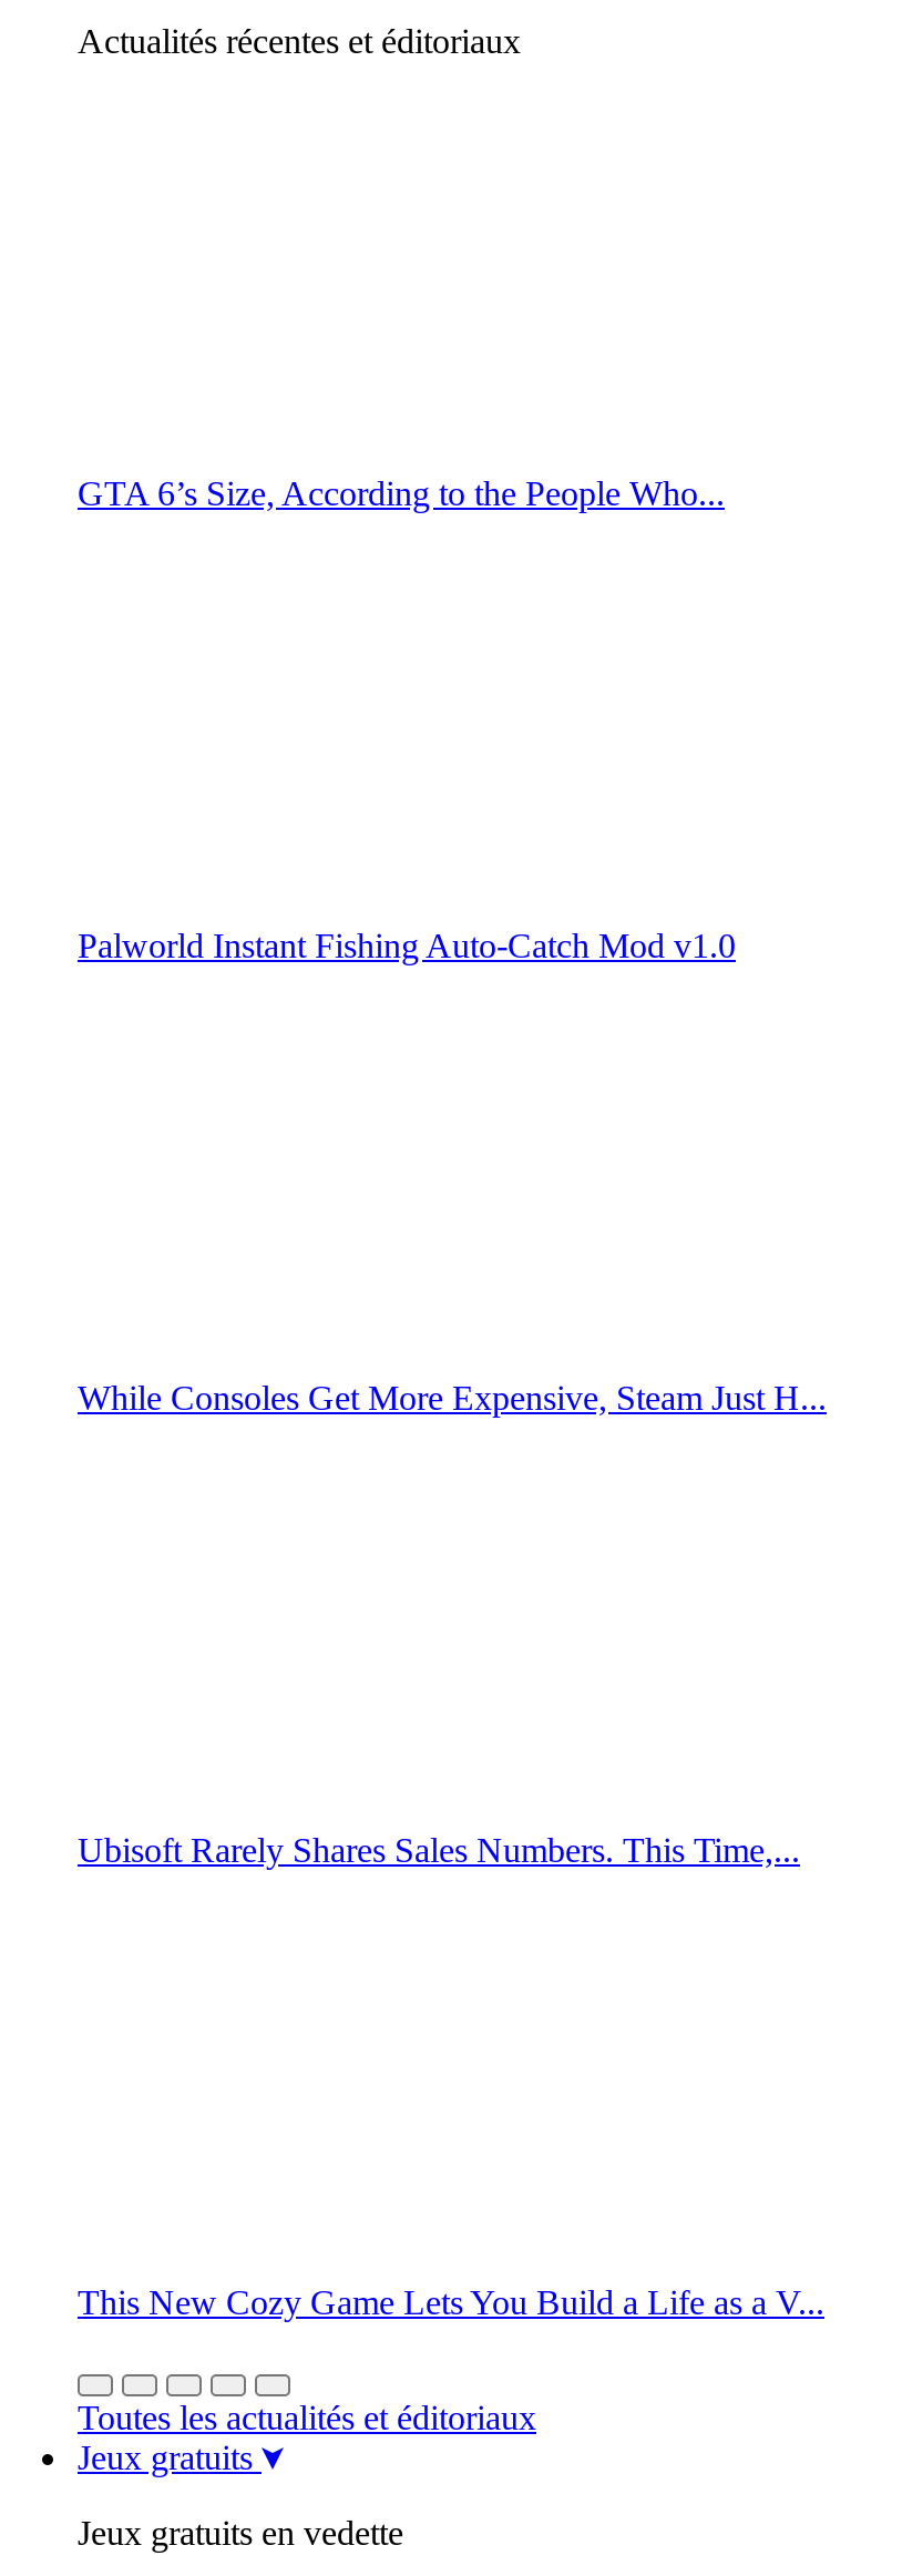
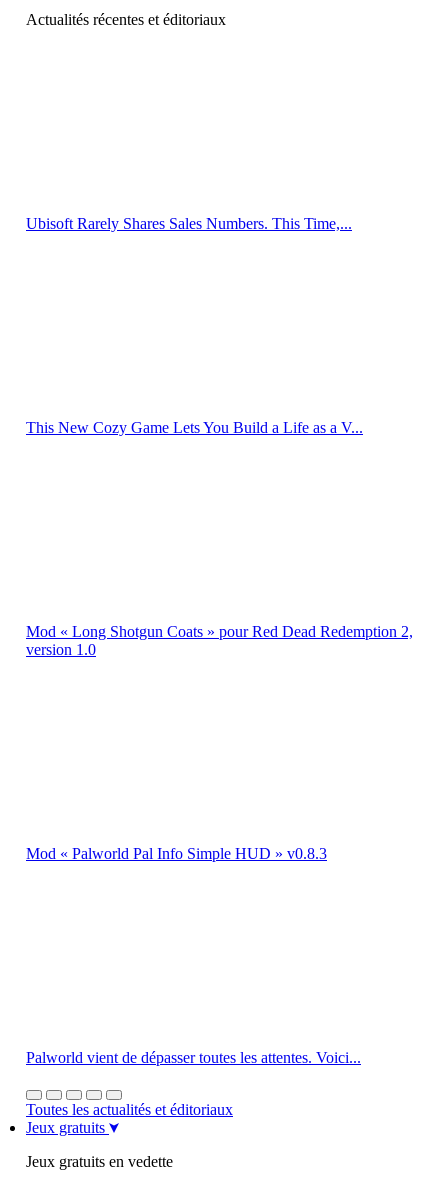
[78,474,725,512] GTA 6’s Size, According to the People Who... -> none
[78,927,736,964] Palworld Instant Fishing Auto-Catch Mod v1.0 -> none
[78,1379,827,1417] While Consoles Get More Expensive, Steam Just H... -> none
moved [78,1831,824,2321] -> [26,215,363,436]: Ubisoft Rarely Shares Sales Numbers. This Time,... | This New Cozy Game Lets You Build a Life as a V...
none -> [26,623,413,658] Mod « Long Shotgun Coats » pour Red Dead Redemption 2, | version 1.0
none -> [26,845,327,862] Mod « Palworld Pal Info Simple HUD » v0.8.3
none -> [26,1049,361,1066] Palworld vient de dépasser toutes les attentes. Voici...

